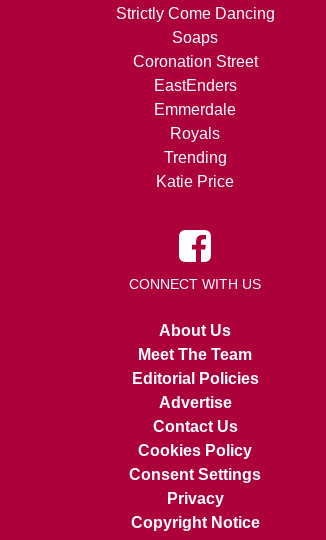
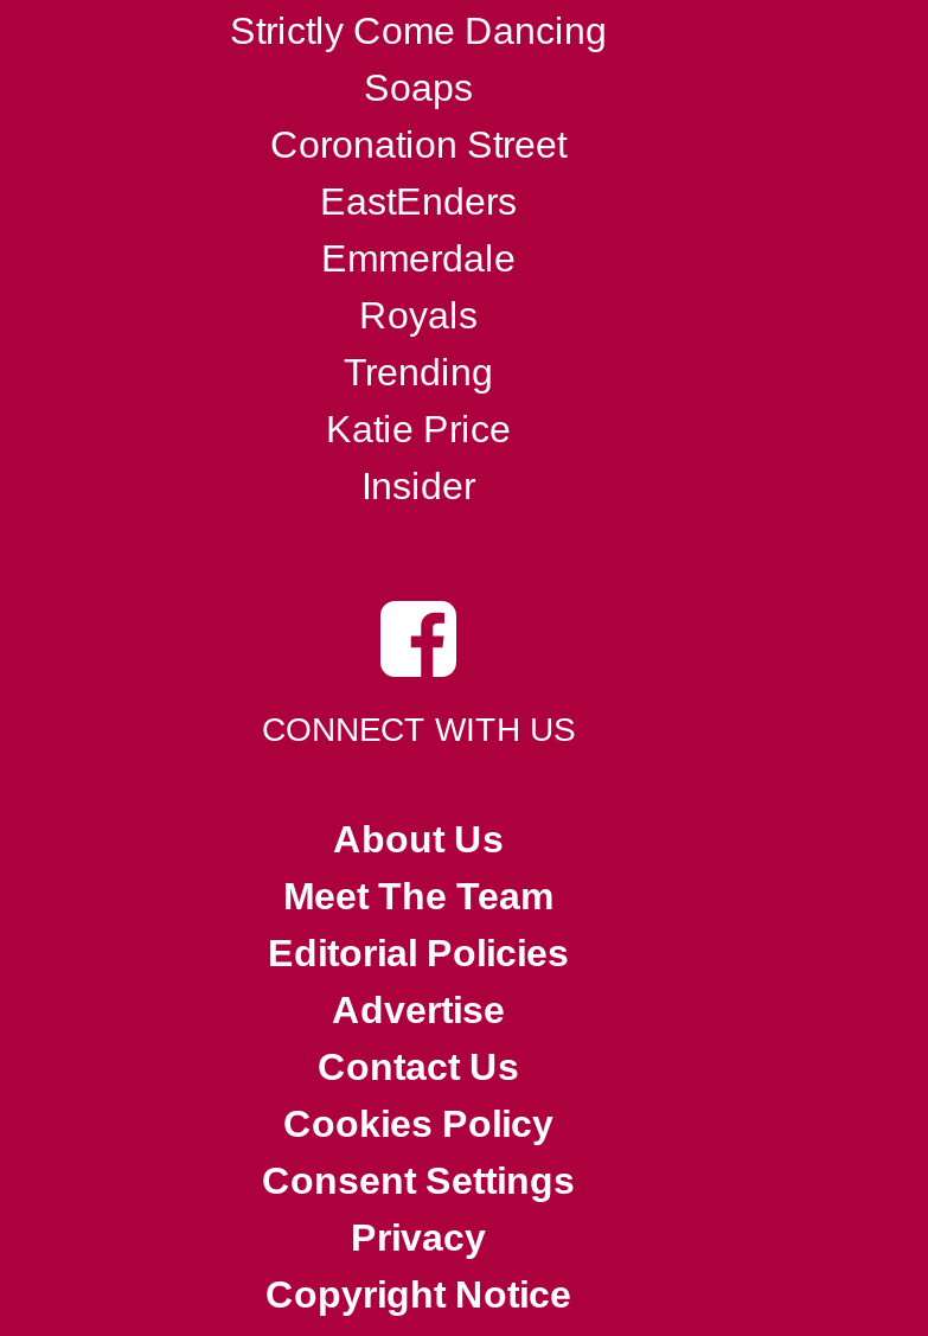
none -> [361,465,475,505] Insider

